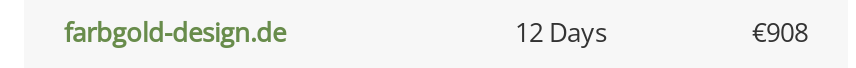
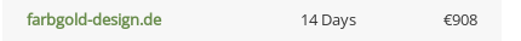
[515,14,607,50] 12 Days -> [300,8,356,30] 14 Days

